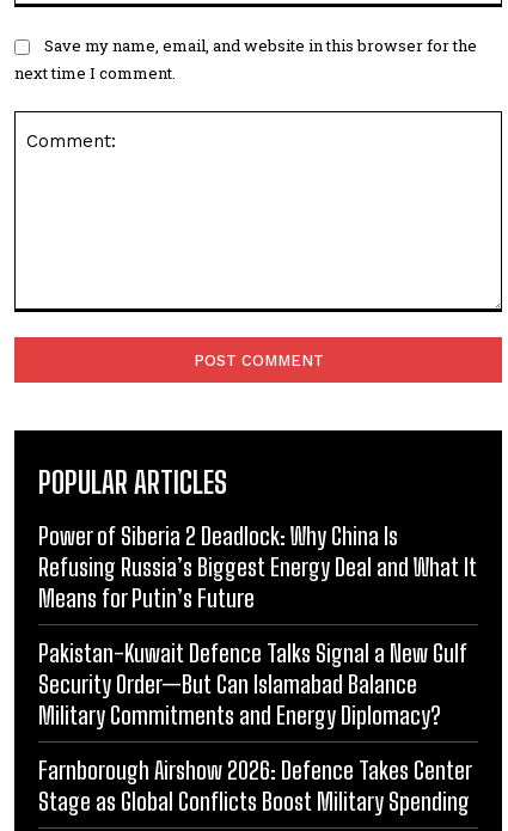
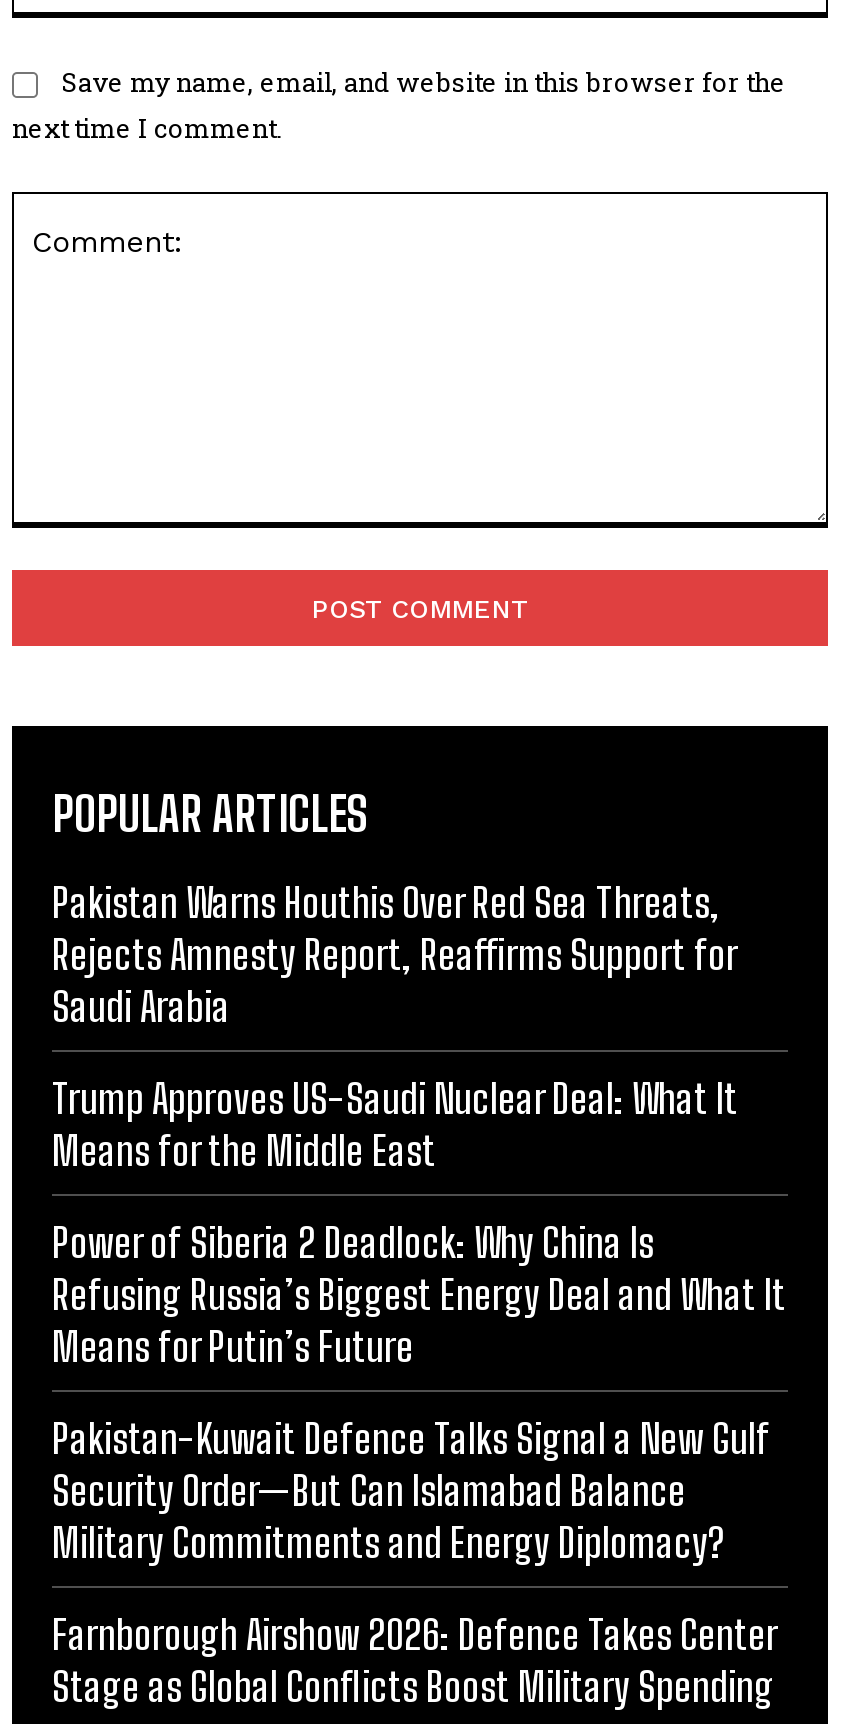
none -> [52,879,738,1175] Pakistan Warns Houthis Over Red Sea Threats, | Rejects Amnesty Report, Reaffirms Support for | Saudi Arabia | Trump Approves US-Saudi Nuclear Deal: What It | Means for the Middle East

